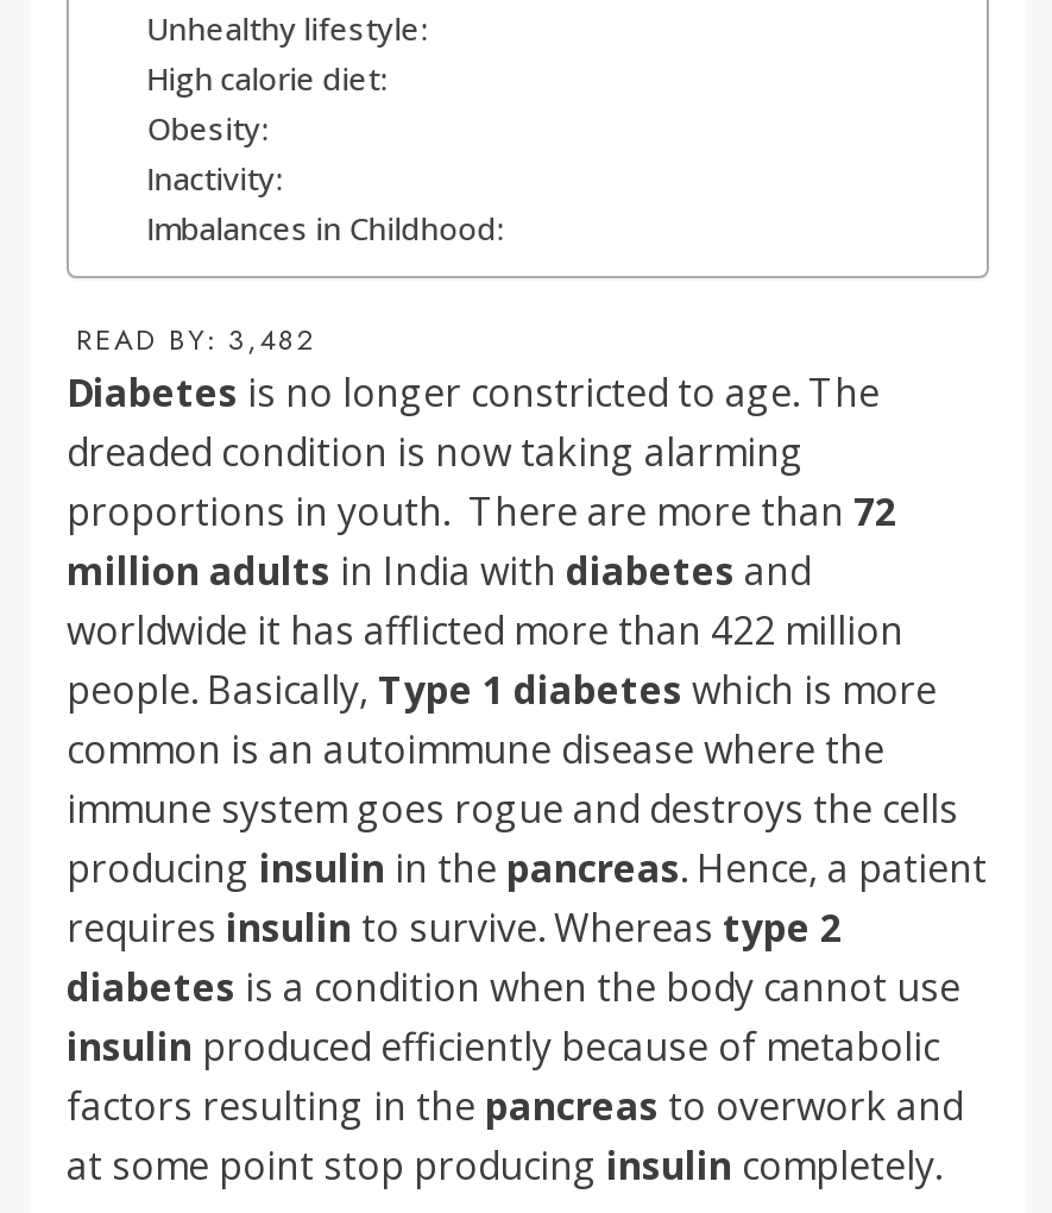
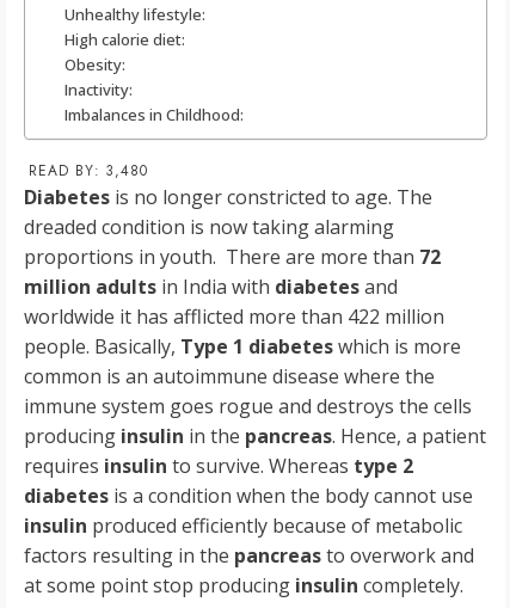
[76,318,316,361] READ BY: 3,482 -> [29,160,148,181] READ BY: 3,480

